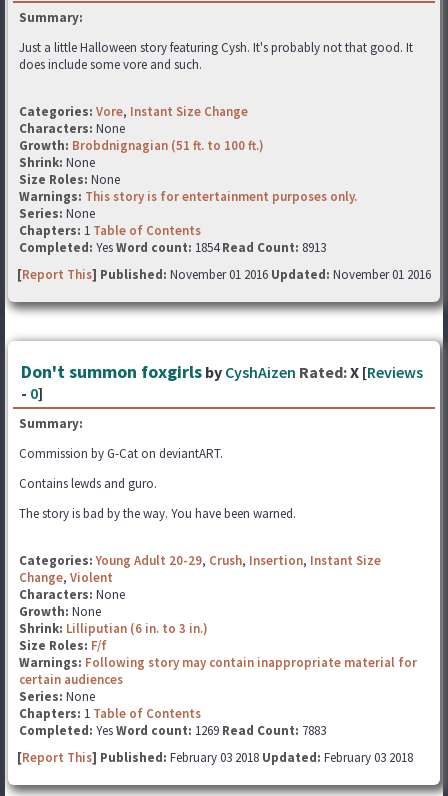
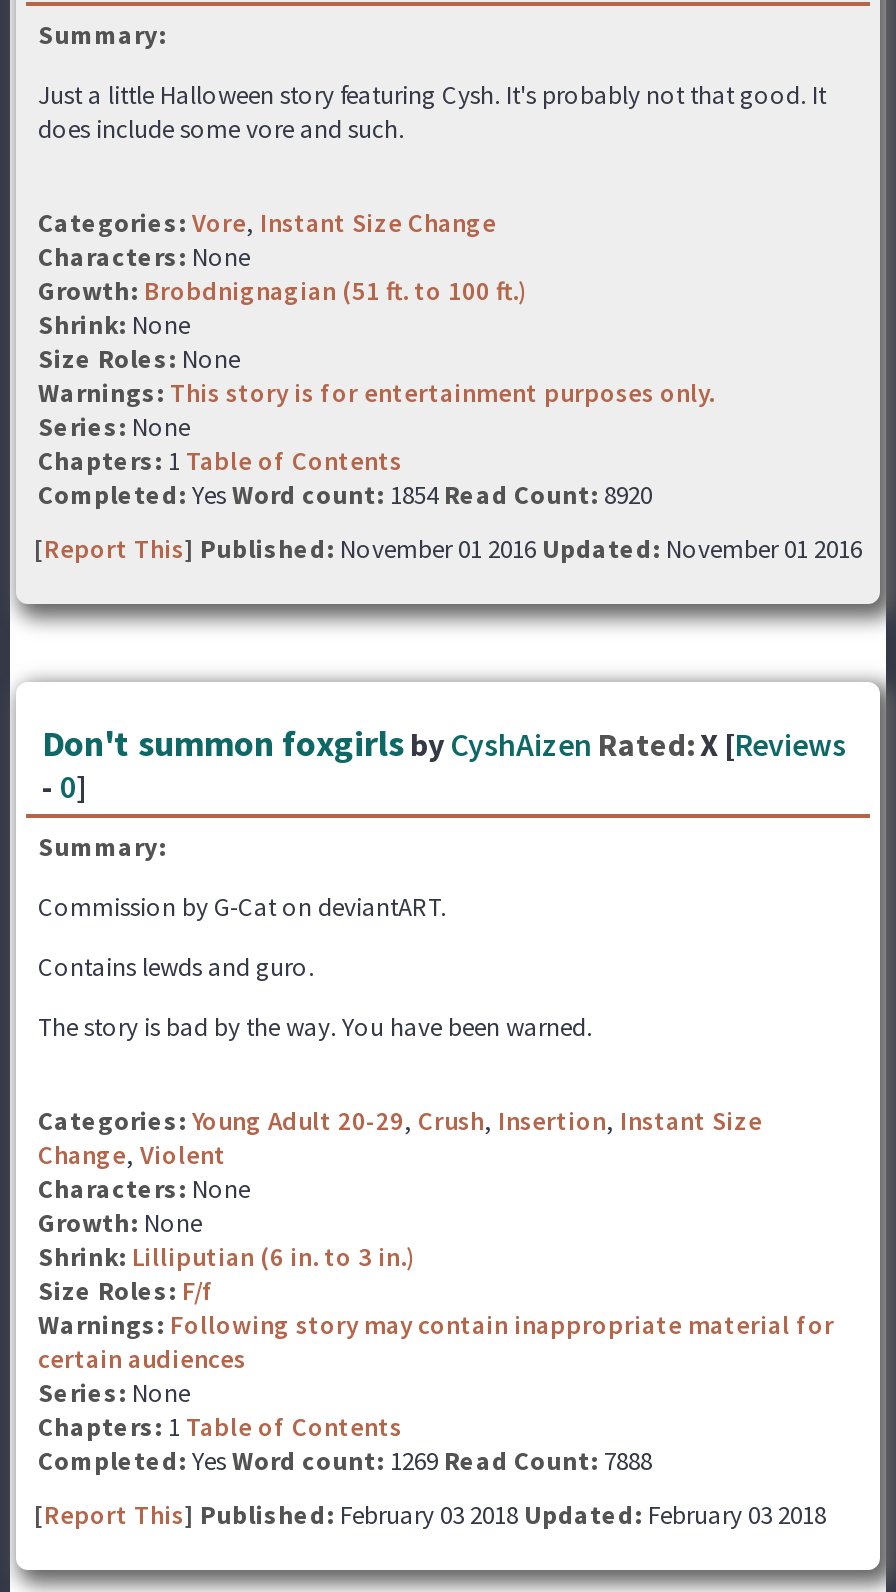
[19,239,326,256] Completed: Yes Word count: 1854 Read Count: 8913 -> [38,478,652,512] Completed: Yes Word count: 1854 Read Count: 8920
[19,722,326,739] Completed: Yes Word count: 1269 Read Count: 7883 -> [38,1444,652,1478] Completed: Yes Word count: 1269 Read Count: 7888

